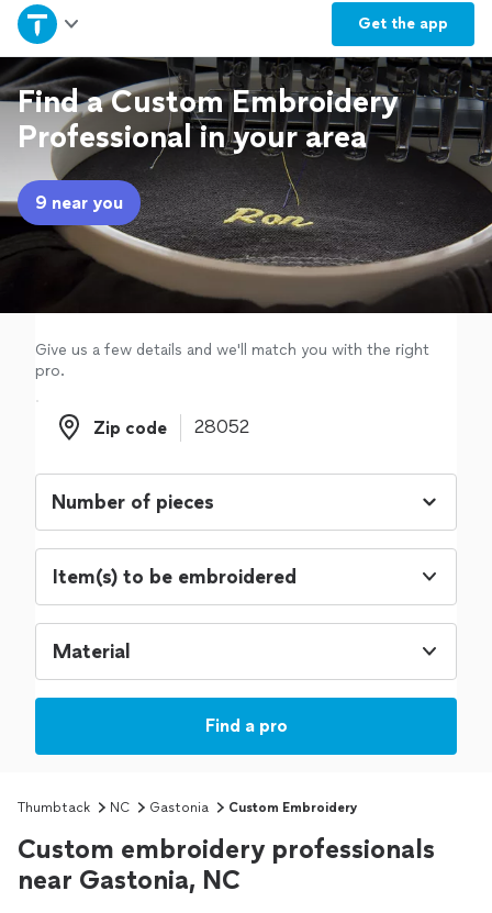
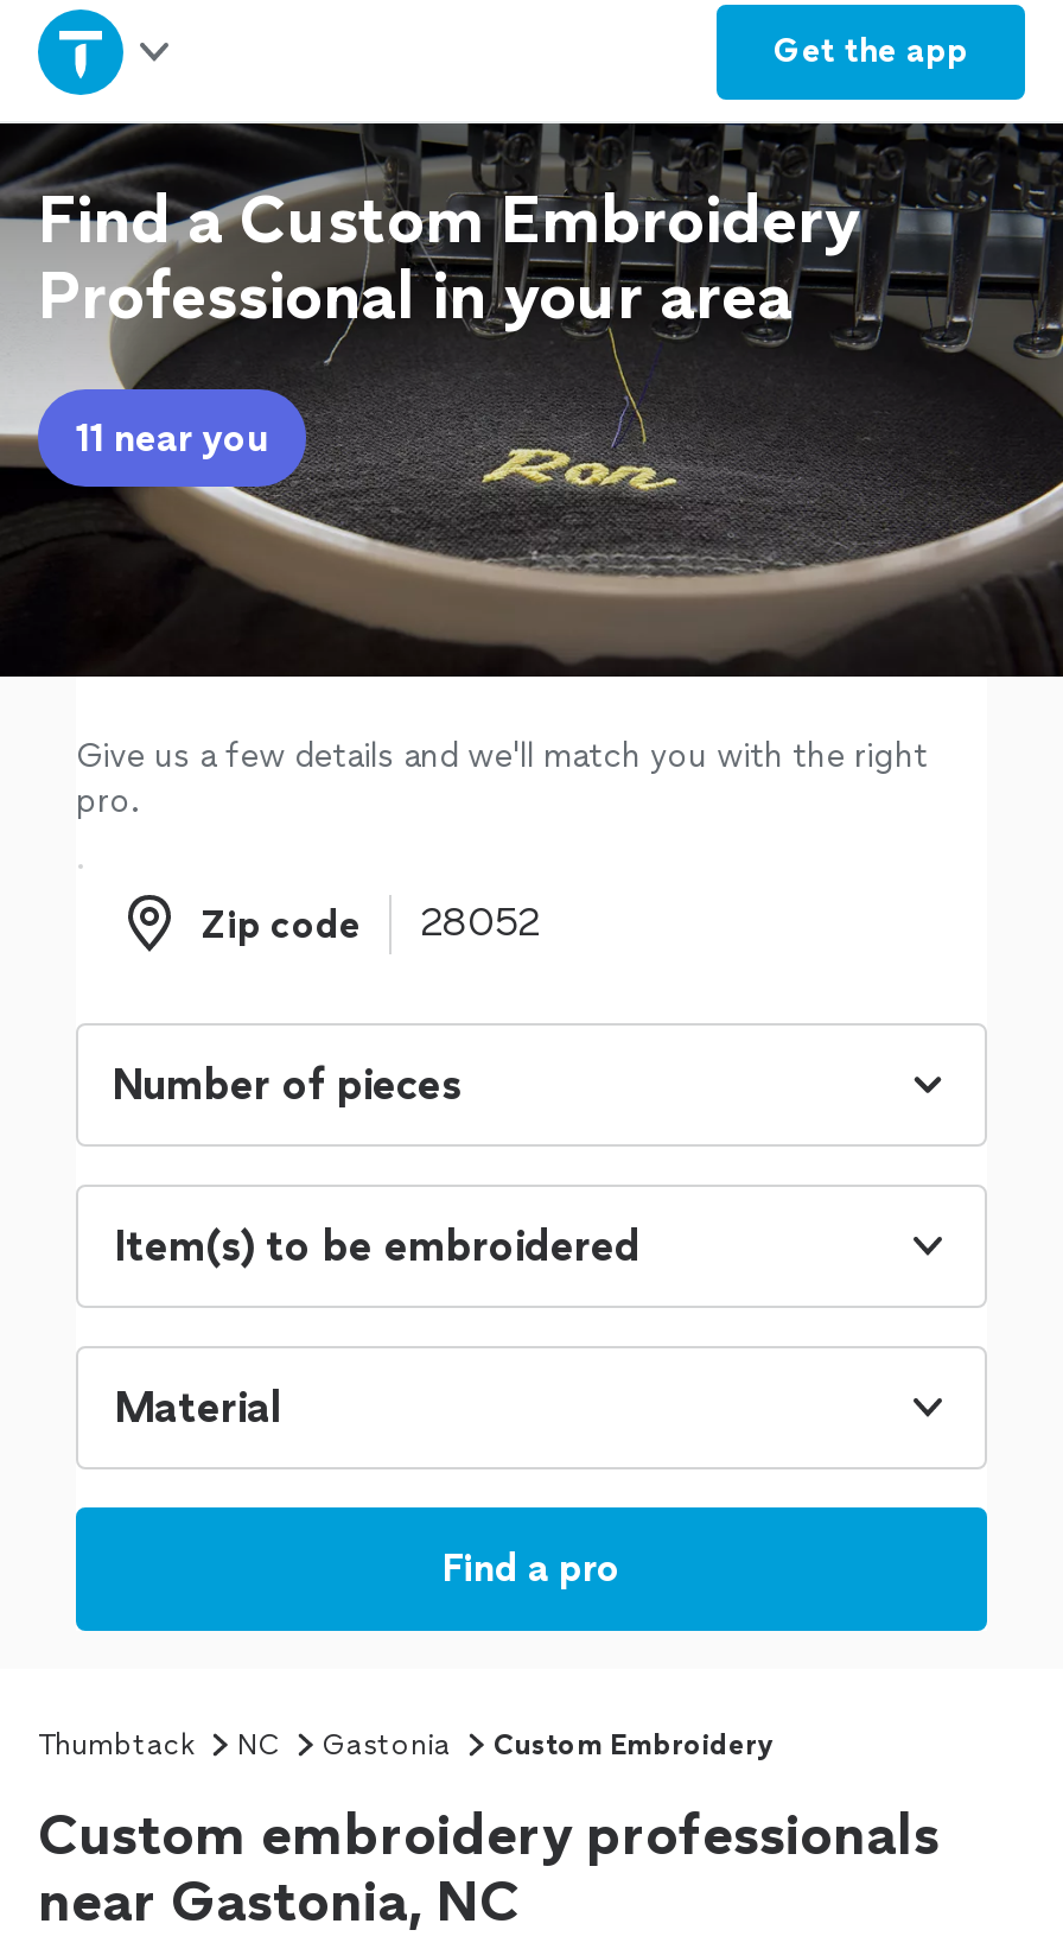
[35,192,123,213] 9 near you -> [76,415,268,461] 11 near you

